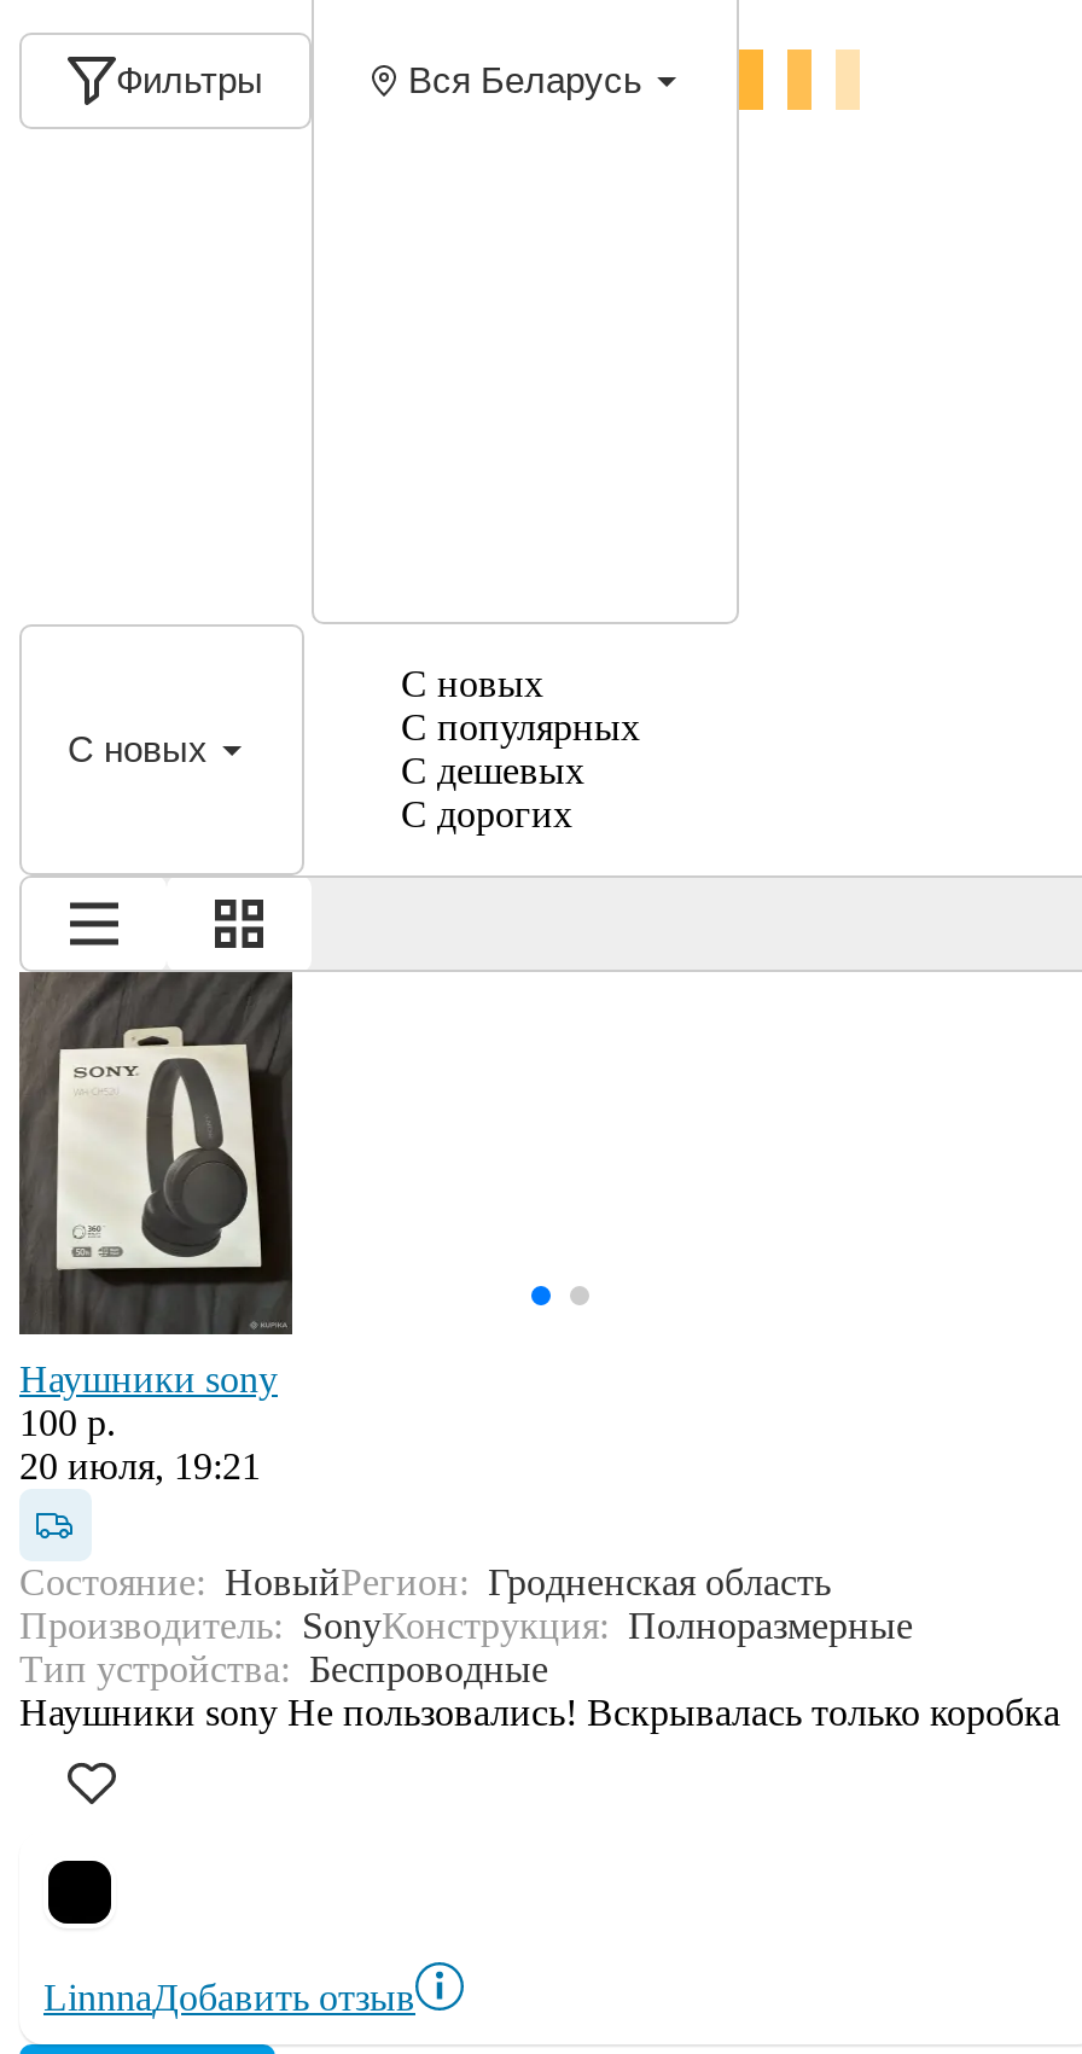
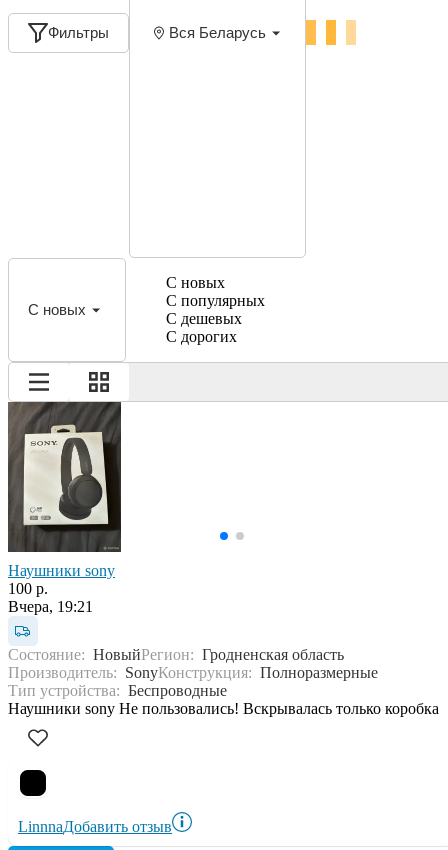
[19,1445,261,1486] 20 июля, 19:21 -> [8,598,93,615] Вчера, 19:21

